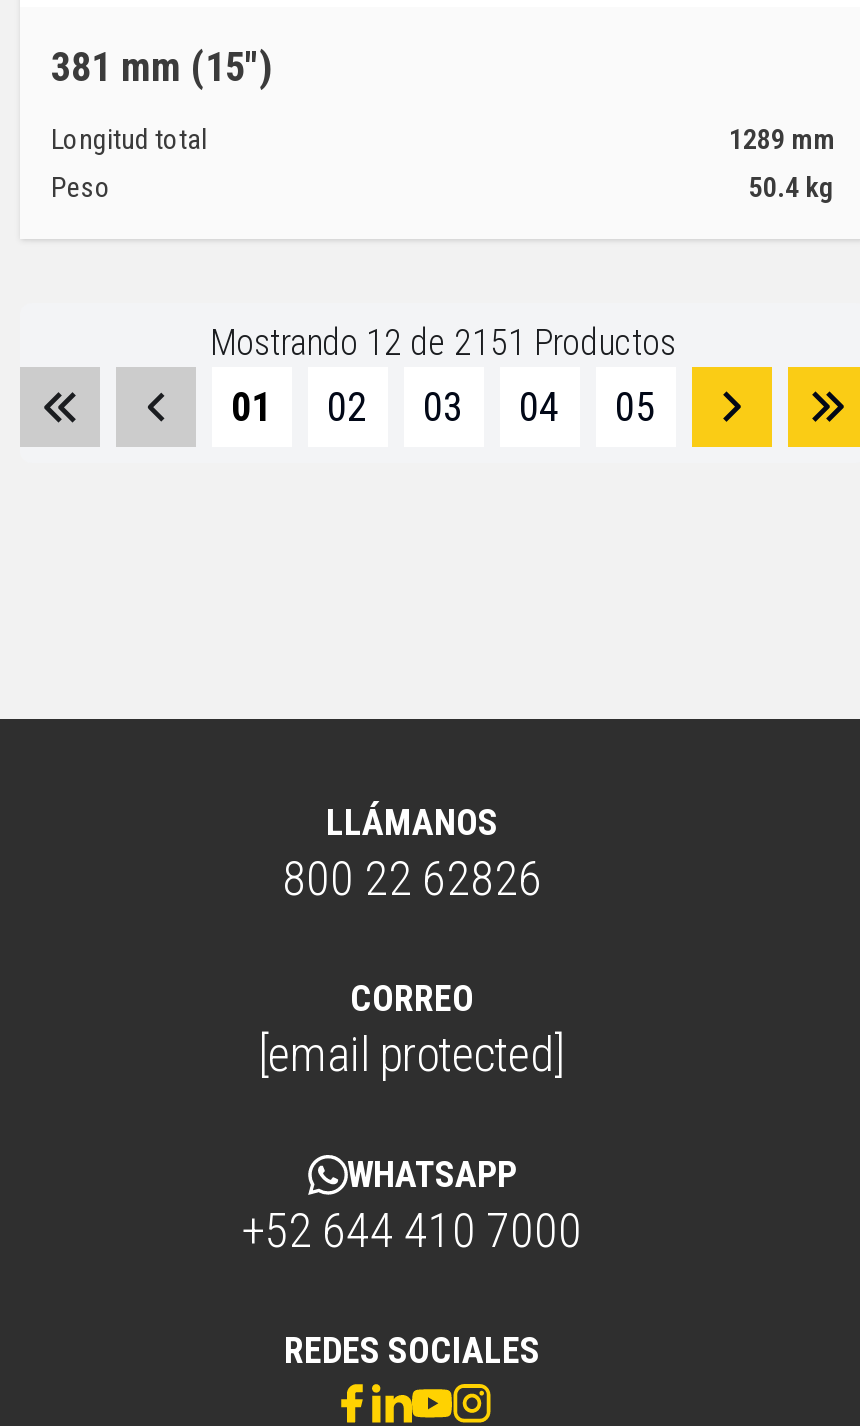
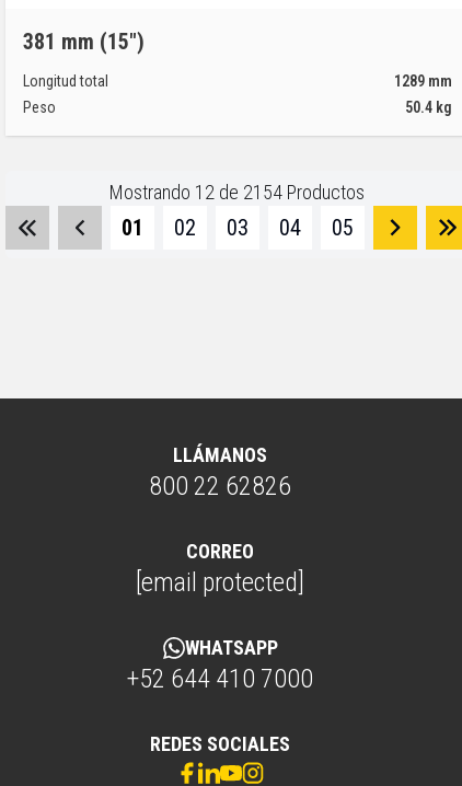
[210,321,676,363] Mostrando 12 de 2151 Productos -> [109,181,365,204] Mostrando 12 de 2154 Productos

